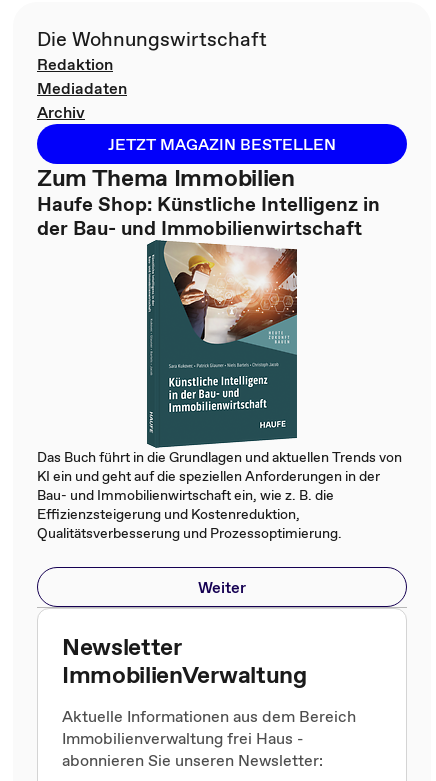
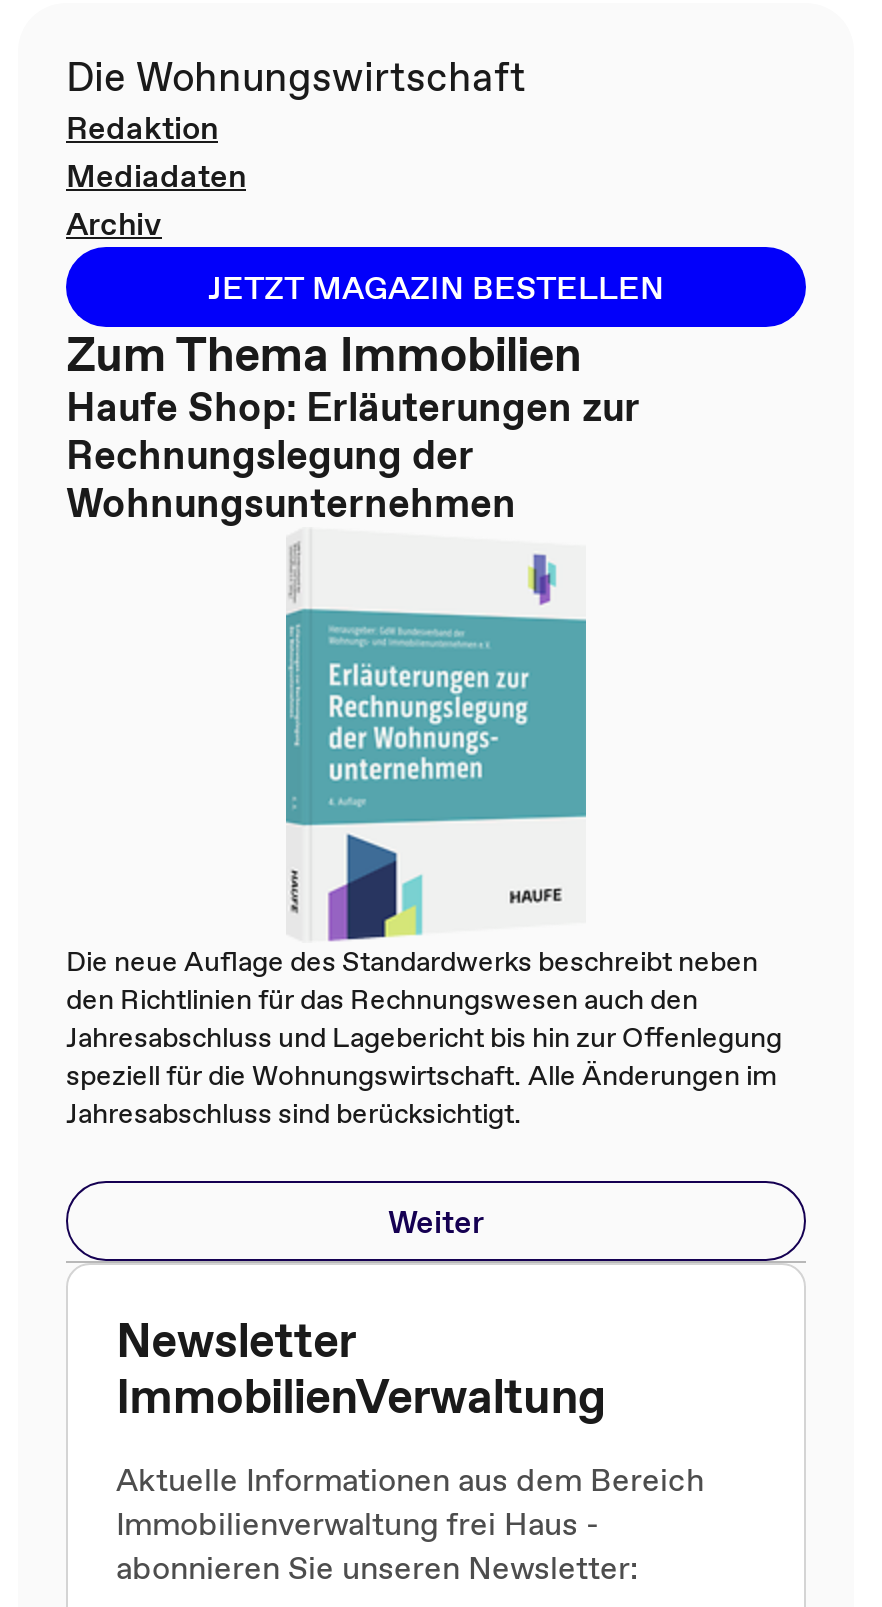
[37,190,380,242] Haufe Shop: Künstliche Intelligenz in | der Bau- und Immobilienwirtschaft -> [66,380,640,532] Haufe Shop: Erläuterungen zur | Rechnungslegung der | Wohnungsunternehmen
[37,250,402,543] [image] | Das Buch führt in die Grundlagen und aktuellen Trends von | KI ein und geht auf die speziellen Anforderungen in der | Bau- und Immobilienwirtschaft ein, wie z. B. die | Effizienzsteigerung und Kostenreduktion, | Qualitätsverbesserung und Prozessoptimierung. -> [66,547,782,1134] [image] | Die neue Auflage des Standardwerks beschreibt neben | den Richtlinien für das Rechnungswesen auch den | Jahresabschluss und Lagebericht bis hin zur Offenlegung | speziell für die Wohnungswirtschaft. Alle Änderungen im | Jahresabschluss sind berücksichtigt.

